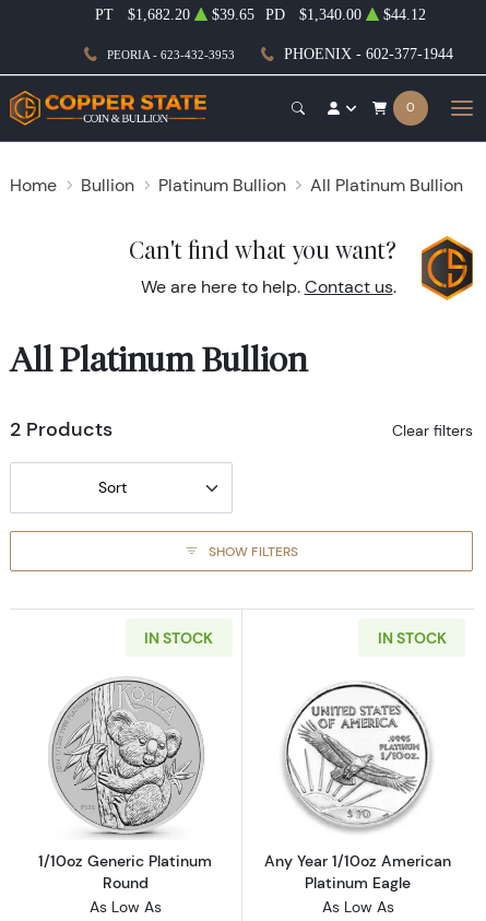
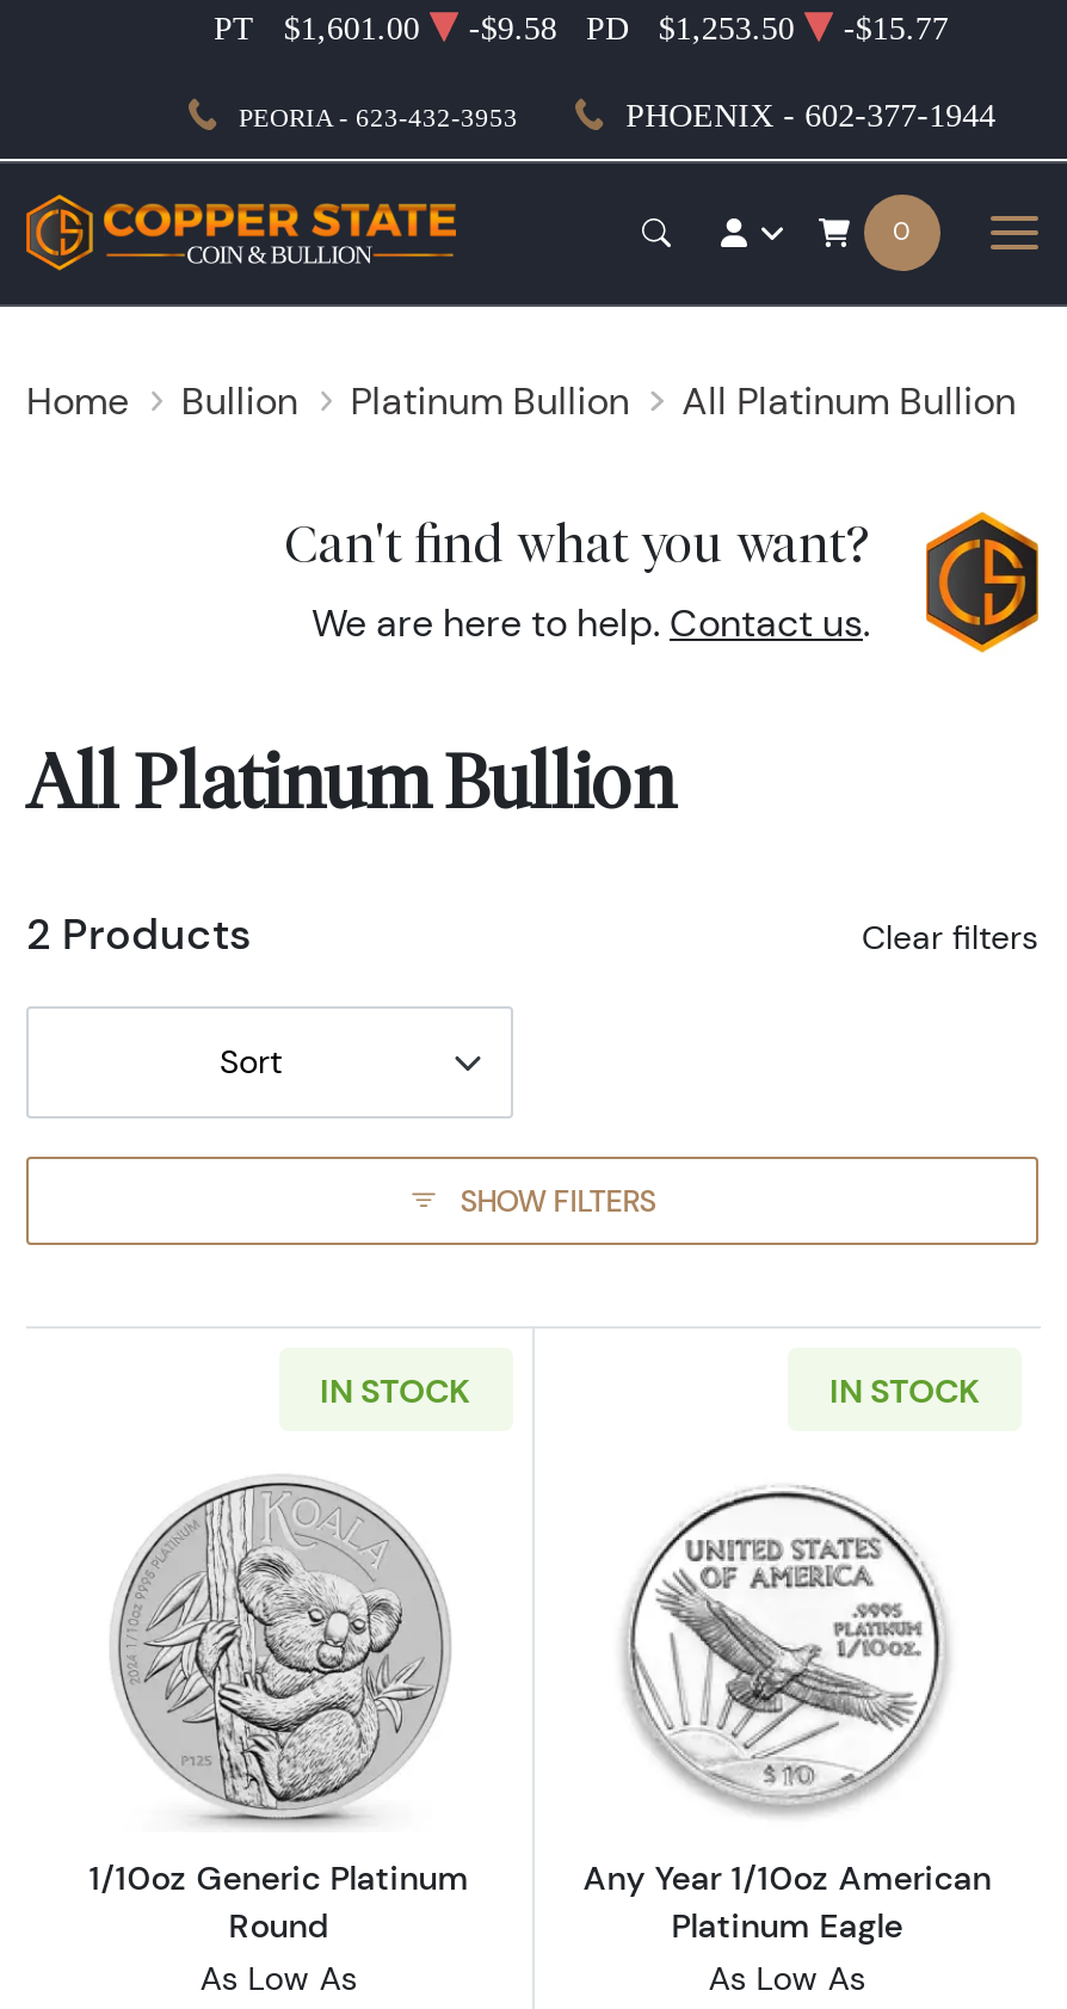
[128,7,190,23] $1,682.20 -> [284,11,420,47] $1,601.00
[212,7,255,23] $39.65 -> [469,11,557,47] -$9.58
[299,7,361,23] $1,340.00 -> [658,11,794,47] $1,253.50
[384,7,426,23] $44.12 -> [843,11,948,47] -$15.77

